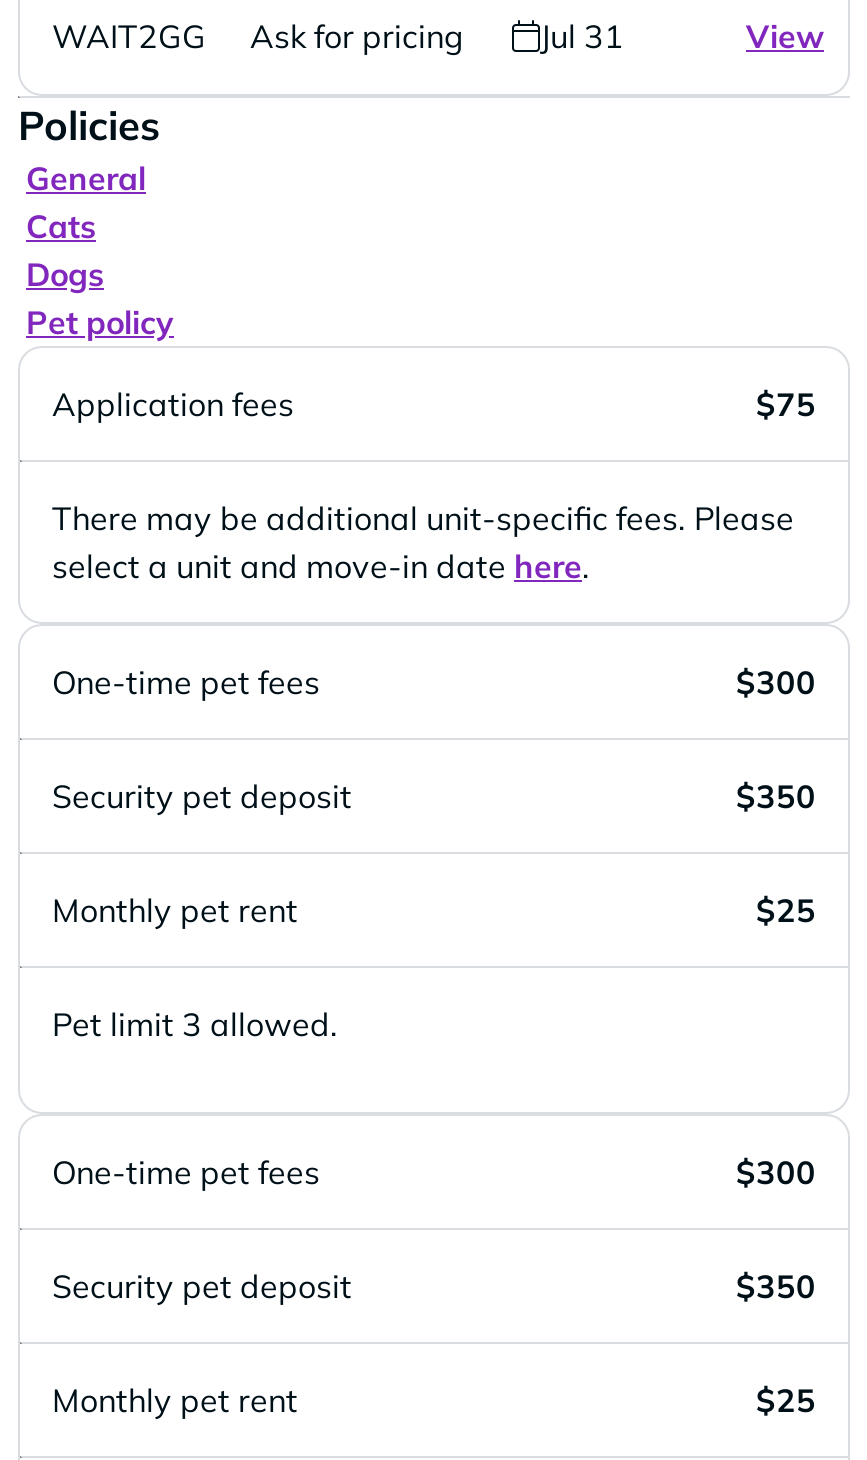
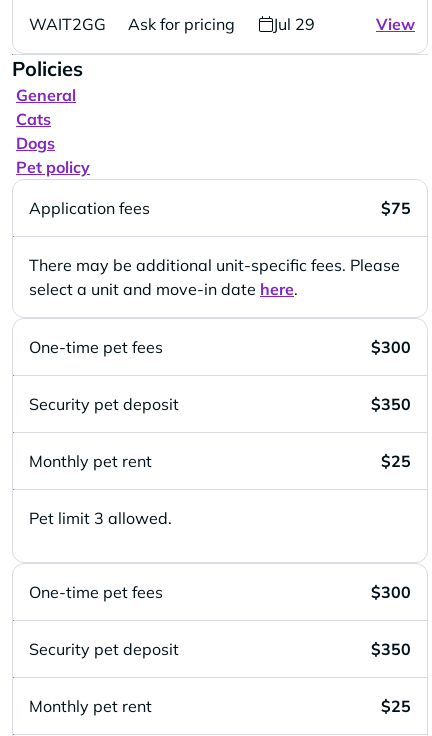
[52,16,624,56] WAIT2GG Ask for pricing Jul 31 -> [29,14,315,34] WAIT2GG Ask for pricing Jul 29

